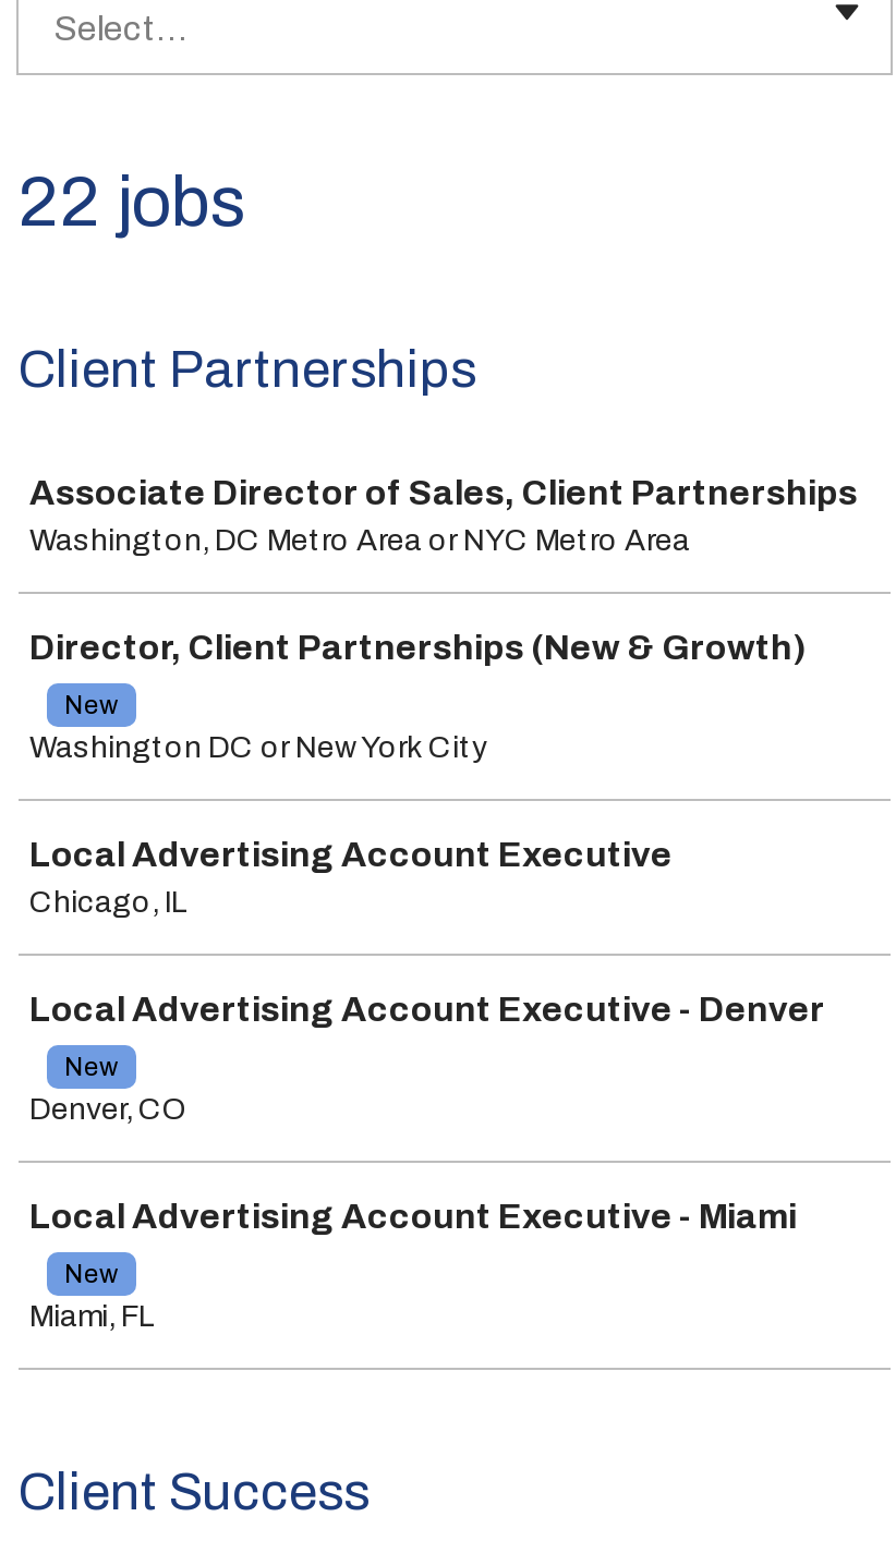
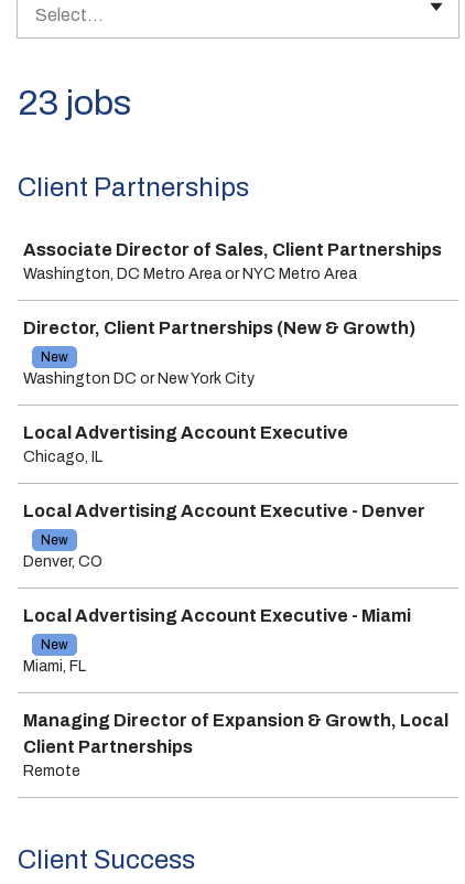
[19,165,245,241] 22 jobs -> [18,84,131,122] 23 jobs
none -> [23,711,448,779] Managing Director of Expansion & Growth, Local | Client Partnerships | Remote

